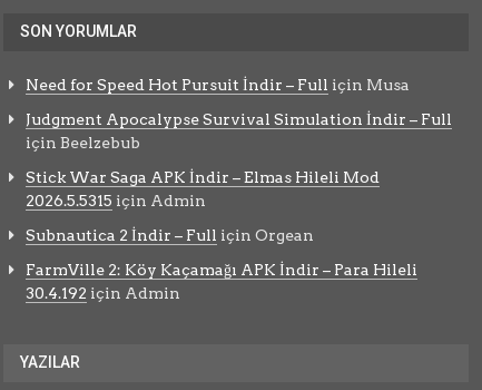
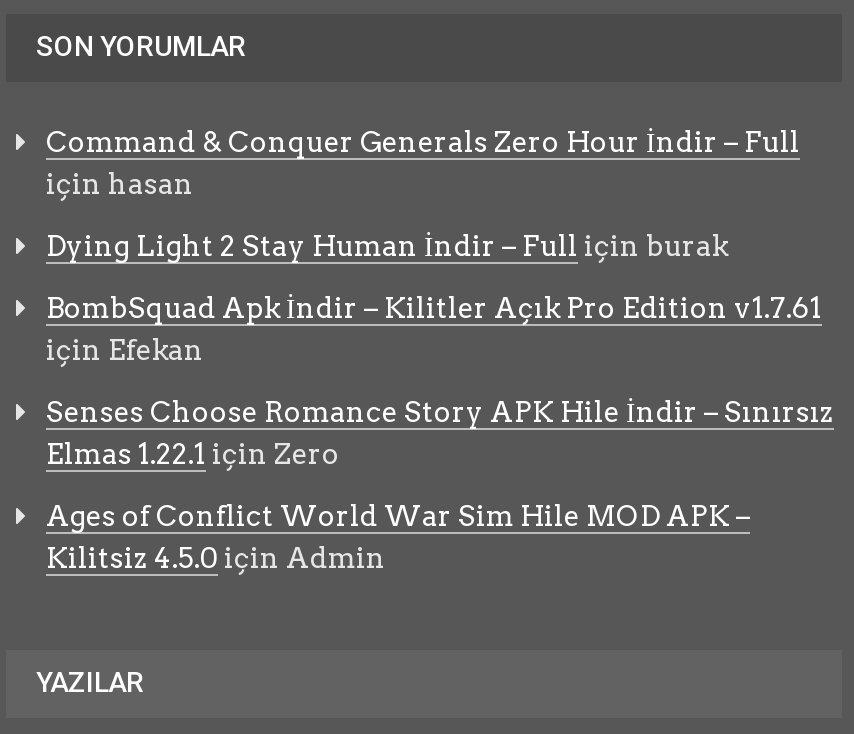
[26,76,410,93] Need for Speed Hot Pursuit İndir – Full için Musa -> [46,126,800,200] Command & Conquer Generals Zero Hour İndir – Full | için hasan
[26,110,452,151] Judgment Apocalypse Survival Simulation İndir – Full | için Beelzebub -> [46,230,728,262] Dying Light 2 Stay Human İndir – Full için burak
[26,168,380,209] Stick War Saga APK İndir – Elmas Hileli Mod | 2026.5.5315 için Admin -> [46,292,822,366] BombSquad Apk İndir – Kilitler Açık Pro Edition v1.7.61 | için Efekan
[26,226,314,244] Subnautica 2 İndir – Full için Orgean -> [46,396,834,470] Senses Choose Romance Story APK Hile İndir – Sınırsız | Elmas 1.22.1 için Zero
[26,261,417,302] FarmVille 2: Köy Kaçamağı APK İndir – Para Hileli | 30.4.192 için Admin -> [46,500,750,574] Ages of Conflict World War Sim Hile MOD APK – | Kilitsiz 4.5.0 için Admin

